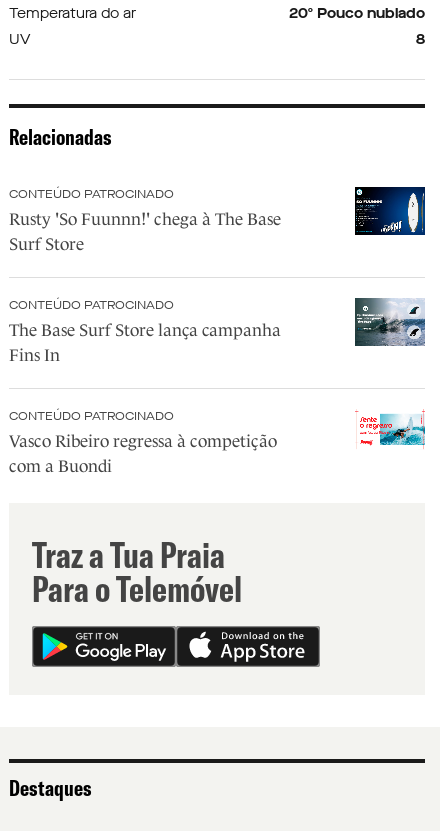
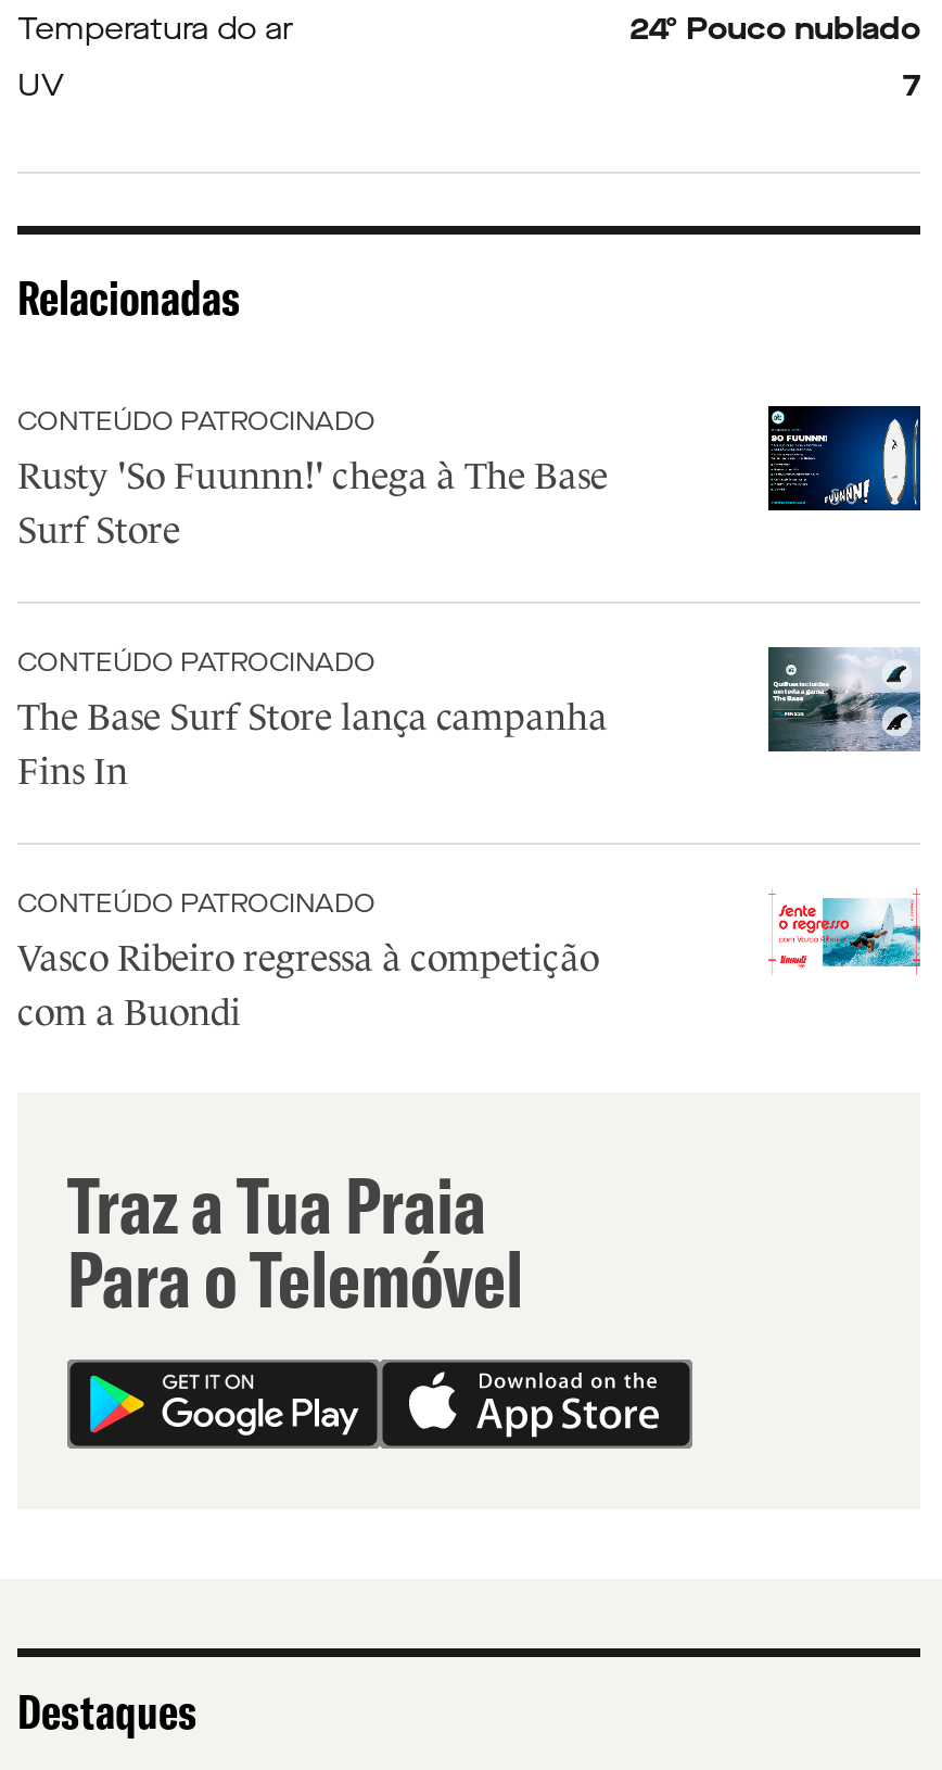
[289,4,425,23] 20º Pouco nublado -> [629,9,920,51] 24º Pouco nublado
[416,30,425,49] 8 -> [903,66,920,107] 7

